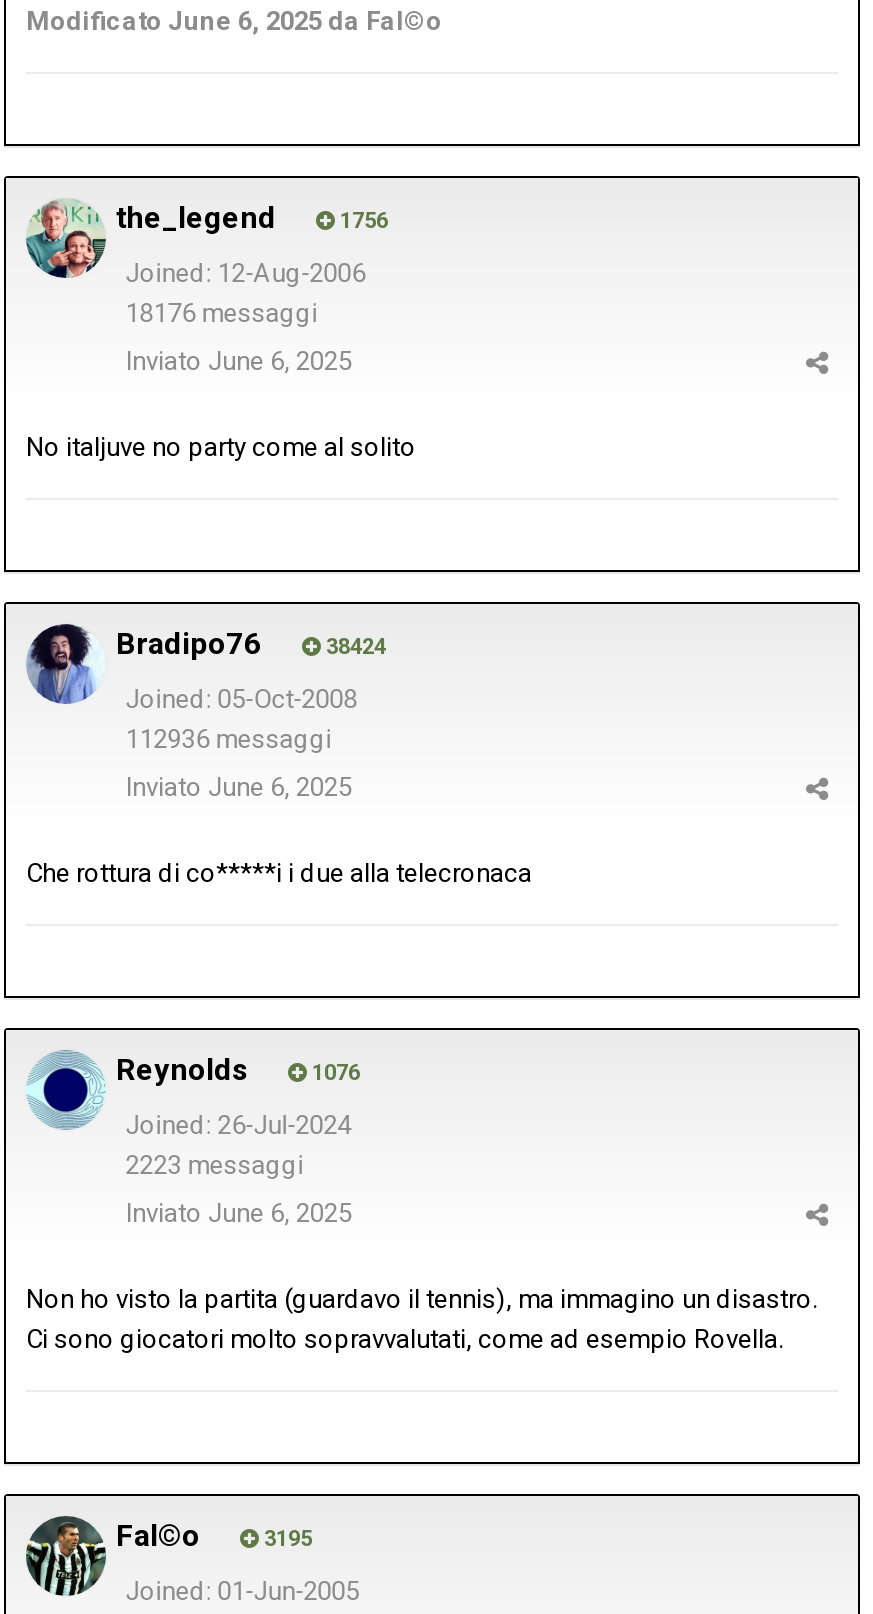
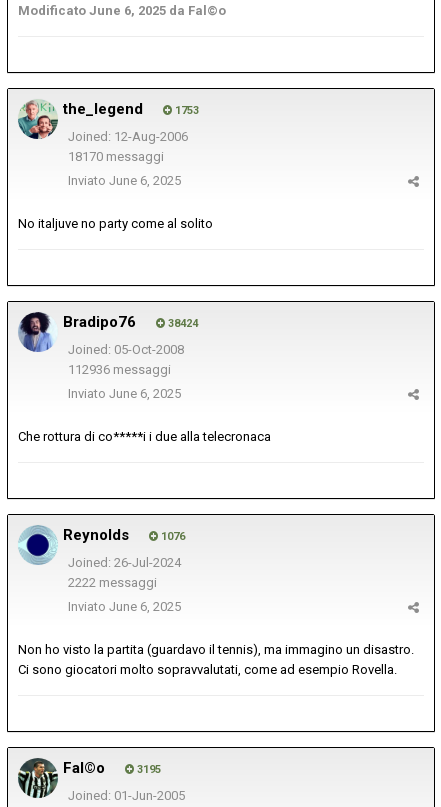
[334,208,388,234] 1756 -> [172,104,199,117] 1753
[126,299,318,329] 18176 messaggi -> [68,149,164,164] 18170 messaggi
[126,1151,304,1181] 2223 messaggi -> [68,575,157,590] 2222 messaggi

